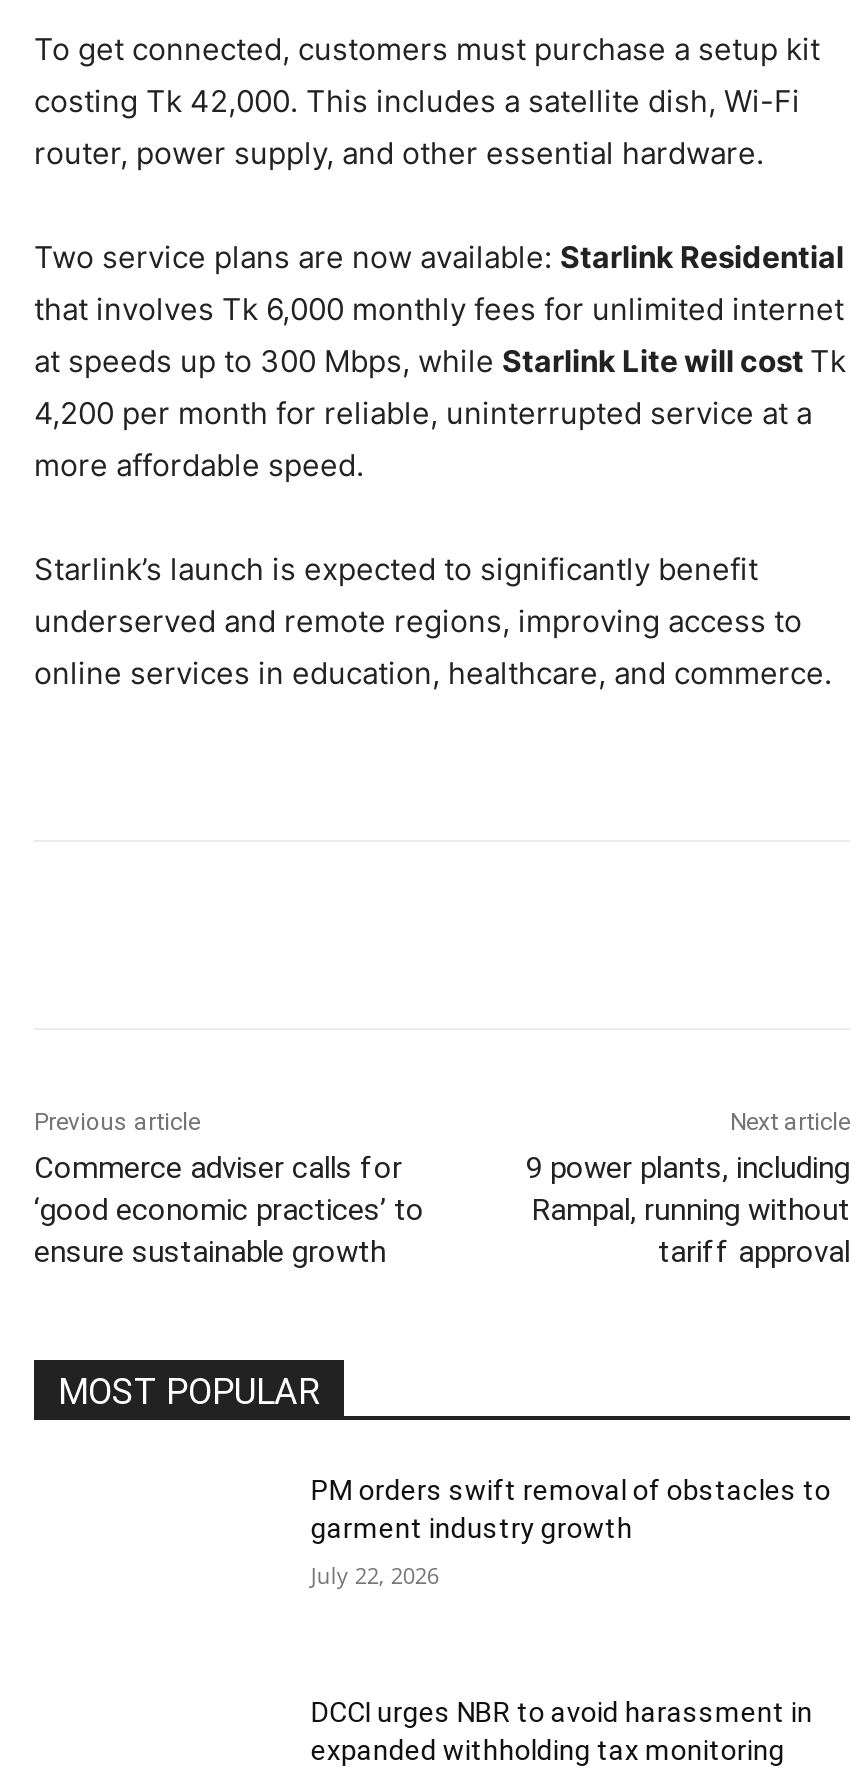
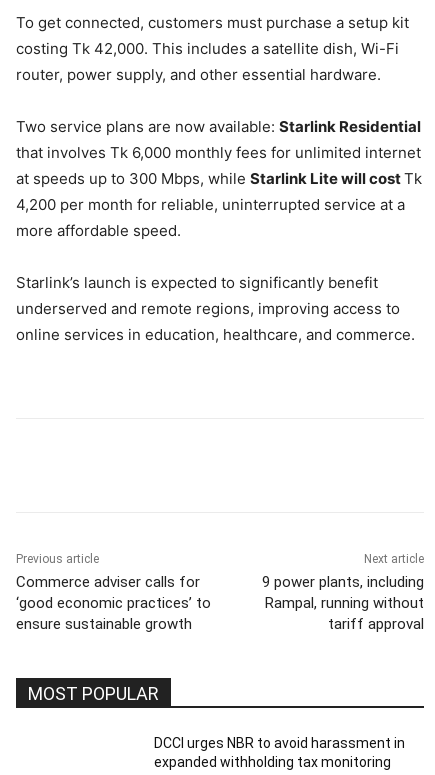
[311,1473,831,1589] PM orders swift removal of obstacles to | garment industry growth | July 22, 2026 -> none

